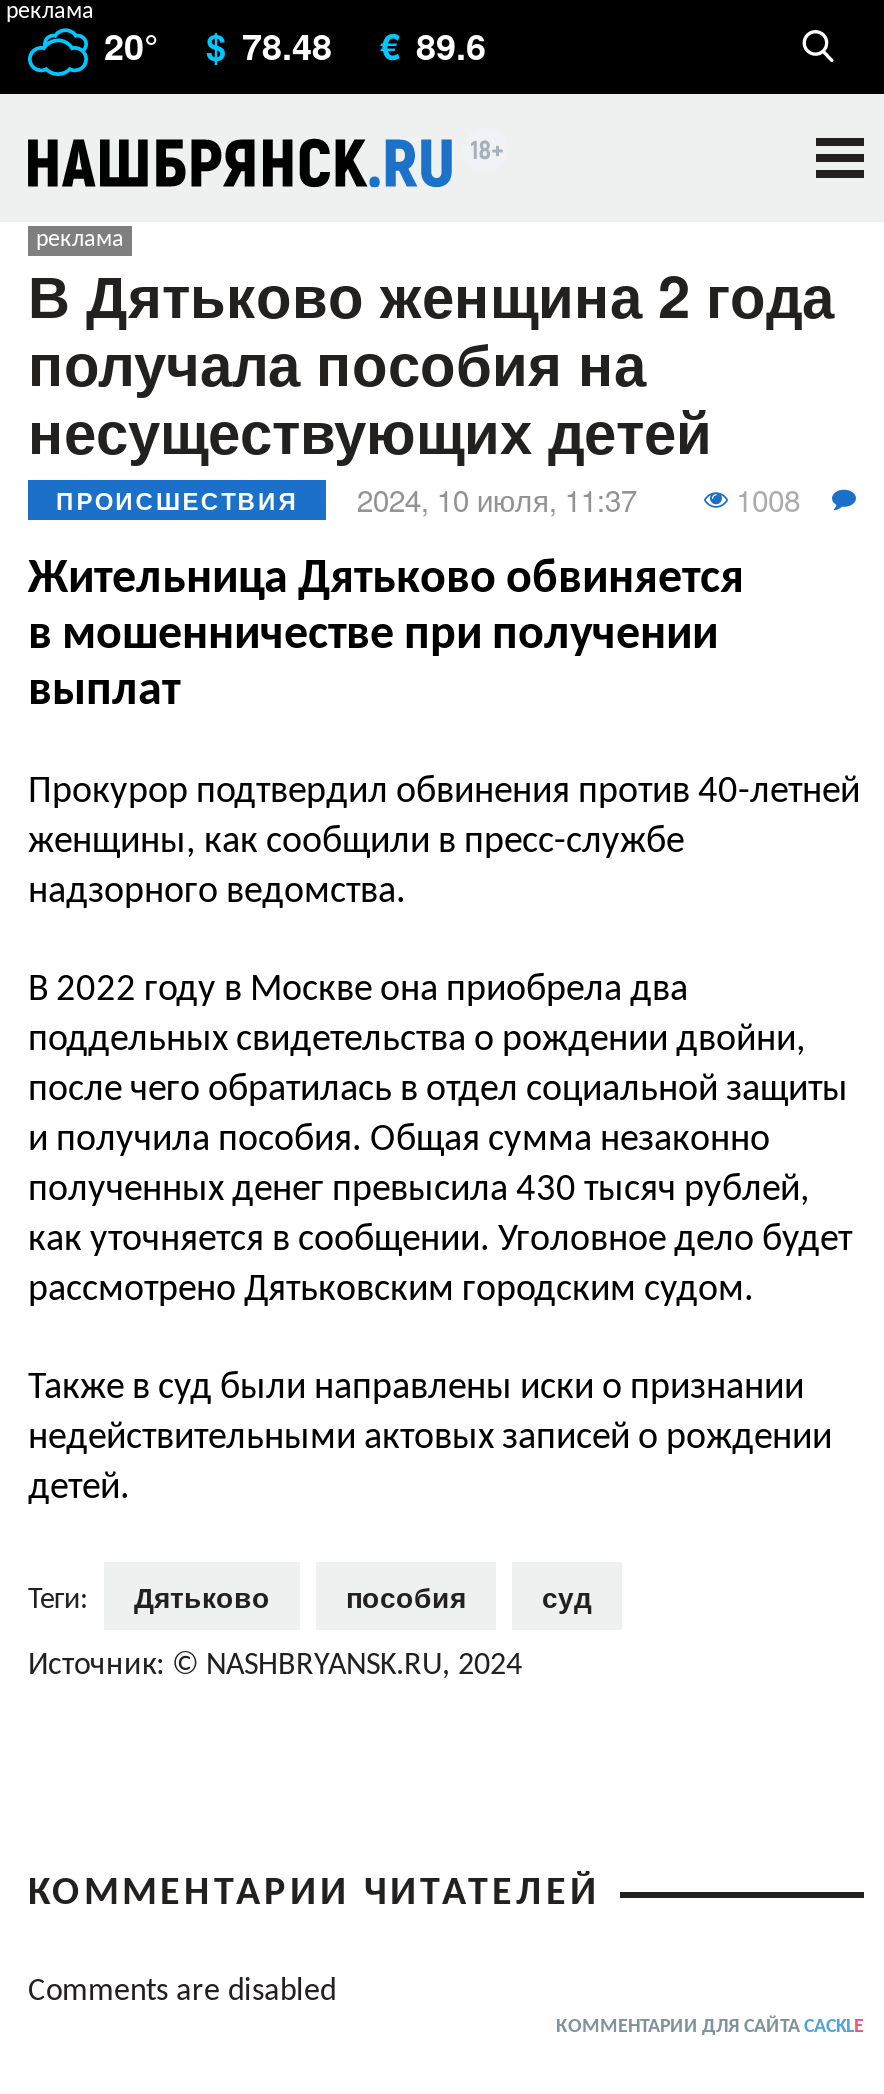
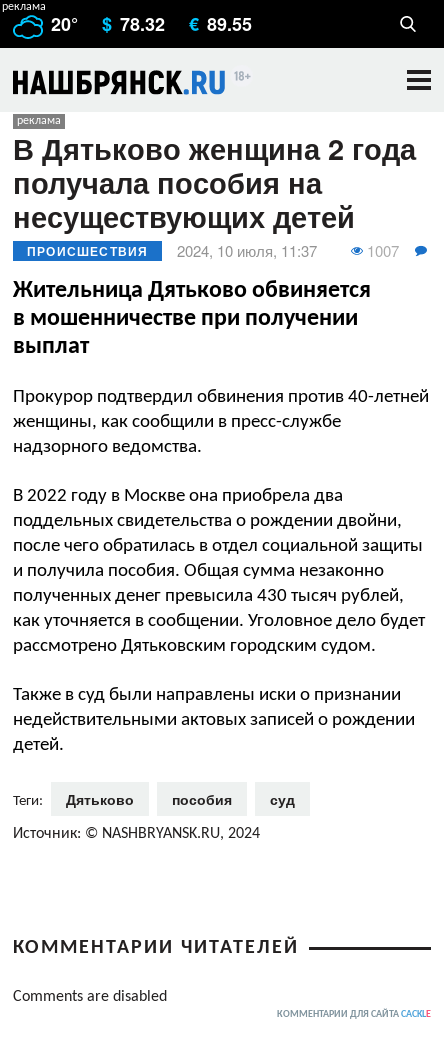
[206,20,332,72] $ 78.48 -> [102,11,165,37] $ 78.32
[380,20,486,72] € 89.6 -> [189,11,252,37] € 89.55
[736,478,800,520] 1008 -> [367,240,399,261] 1007

